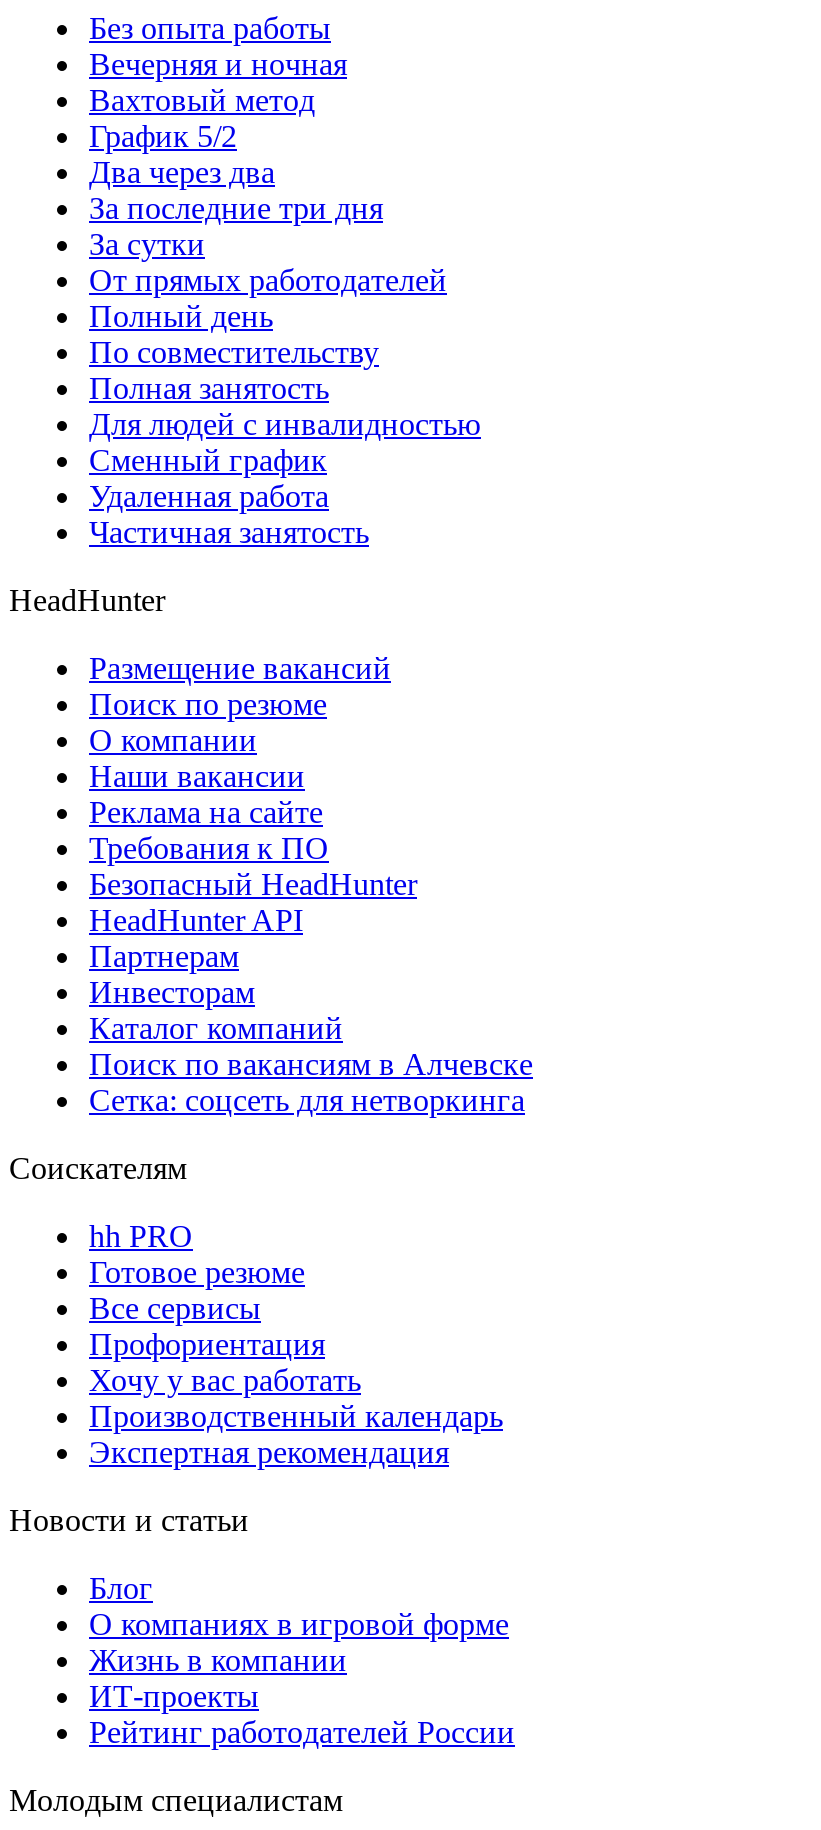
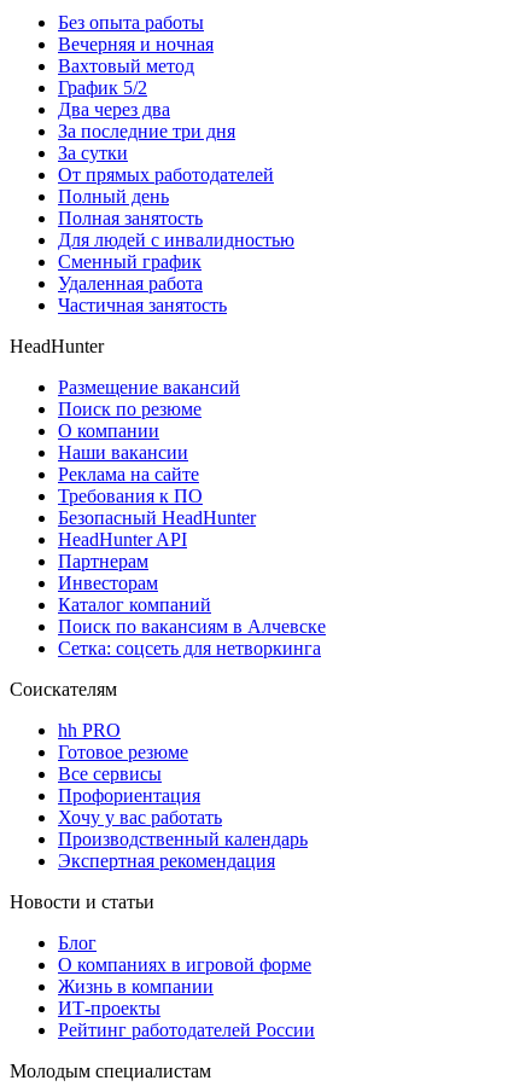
[89,335,379,369] По совместительству -> none

